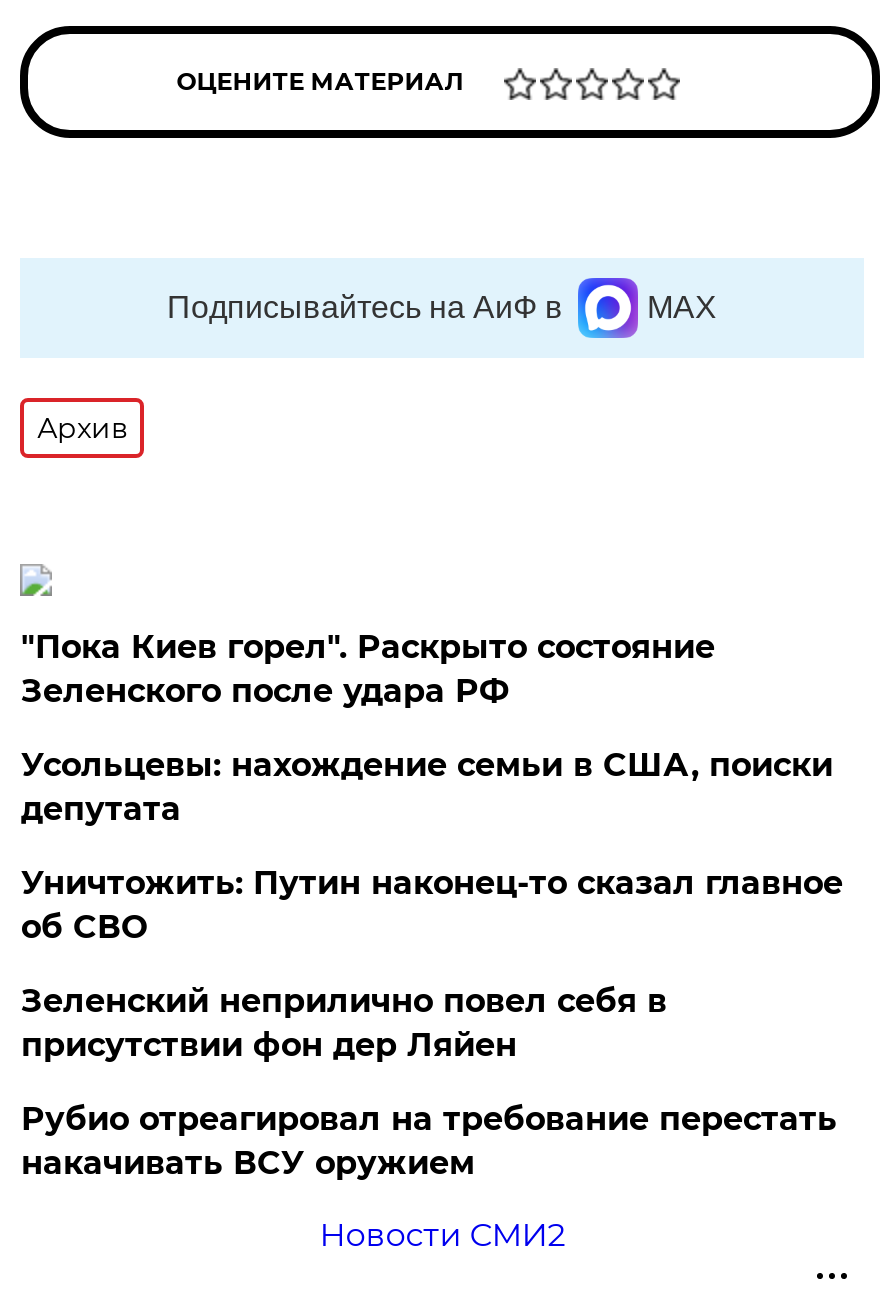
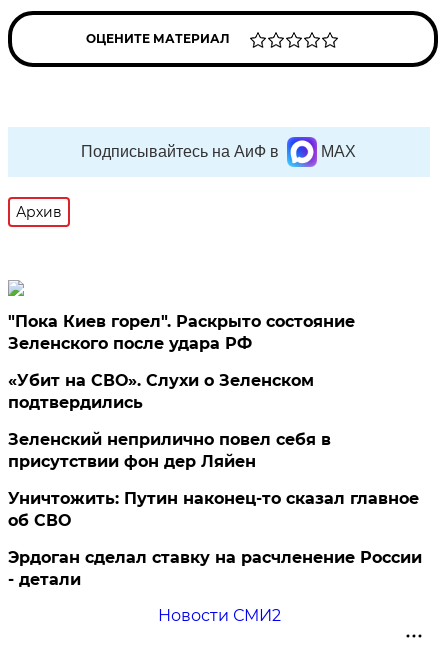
[21,746,833,828] Усольцевы: нахождение семьи в США, поиски | депутата -> [8,371,314,412] «Убит на СВО». Слухи о Зеленском | подтвердились
moved [21,864,843,946] -> [8,489,419,530]: Уничтожить: Путин наконец-то сказал главное | об СВО
moved [21,982,667,1064] -> [8,430,331,471]: Зеленский неприлично повел cебя в | присутствии фон дер Ляйен
[21,1100,837,1182] Рубио отреагировал на требование перестать | накачивать ВСУ оружием -> [8,548,422,589] Эрдоган сделал ставку на расчленение России | - детали

